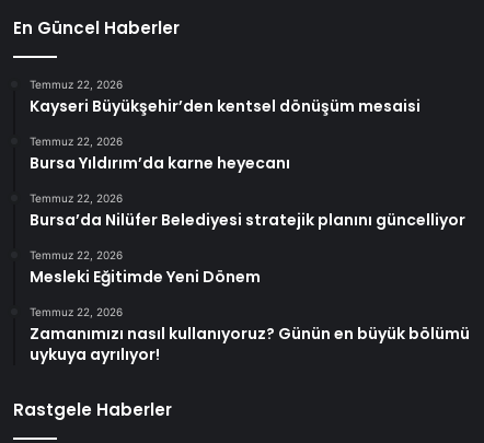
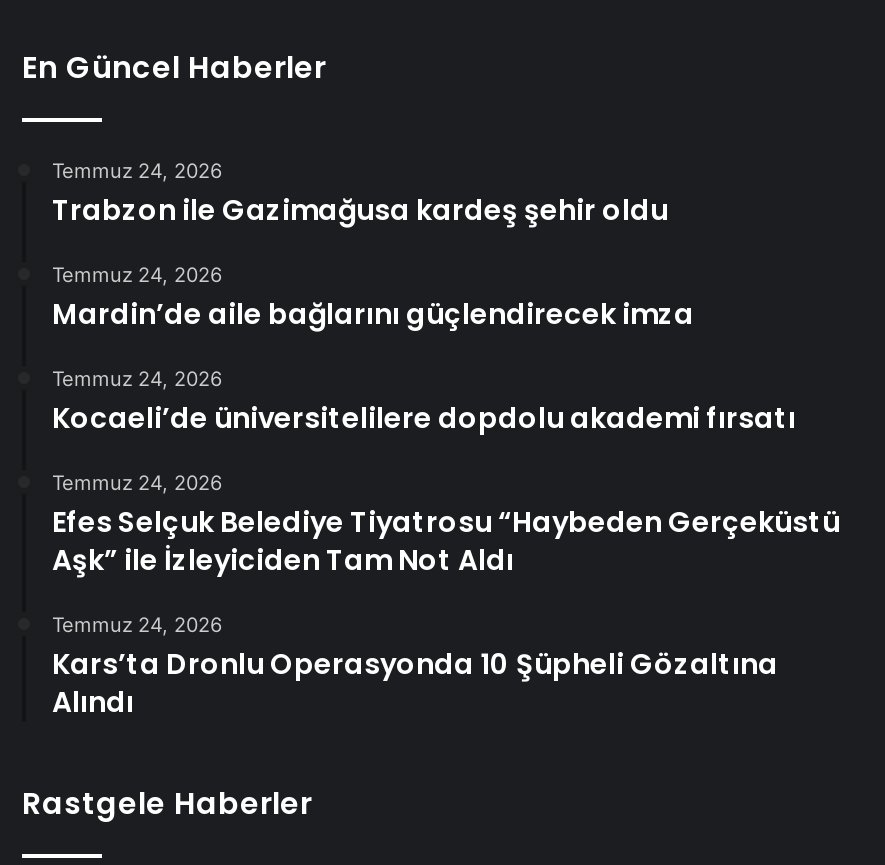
[30,78,420,117] Temmuz 22, 2026 | Kayseri Büyükşehir’den kentsel dönüşüm mesaisi -> [52,158,668,230] Temmuz 24, 2026 | Trabzon ile Gazimağusa kardeş şehir oldu
[30,135,290,174] Temmuz 22, 2026 | Bursa Yıldırım’da karne heyecanı -> [52,262,694,334] Temmuz 24, 2026 | Mardin’de aile bağlarını güçlendirecek imza
[30,192,465,231] Temmuz 22, 2026 | Bursa’da Nilüfer Belediyesi stratejik planını güncelliyor -> [52,366,796,438] Temmuz 24, 2026 | Kocaeli’de üniversitelilere dopdolu akademi fırsatı
[30,248,261,288] Temmuz 22, 2026 | Mesleki Eğitimde Yeni Dönem -> [52,470,840,580] Temmuz 24, 2026 | Efes Selçuk Belediye Tiyatrosu “Haybeden Gerçeküstü | Aşk” ile İzleyiciden Tam Not Aldı
[30,305,470,365] Temmuz 22, 2026 | Zamanımızı nasıl kullanıyoruz? Günün en büyük bölümü | uykuya ayrılıyor! -> [52,612,778,722] Temmuz 24, 2026 | Kars’ta Dronlu Operasyonda 10 Şüpheli Gözaltına | Alındı

